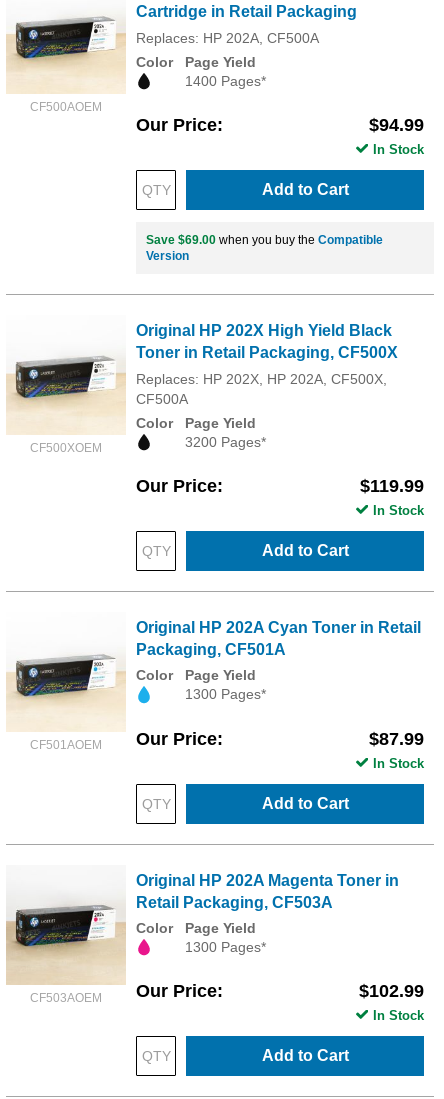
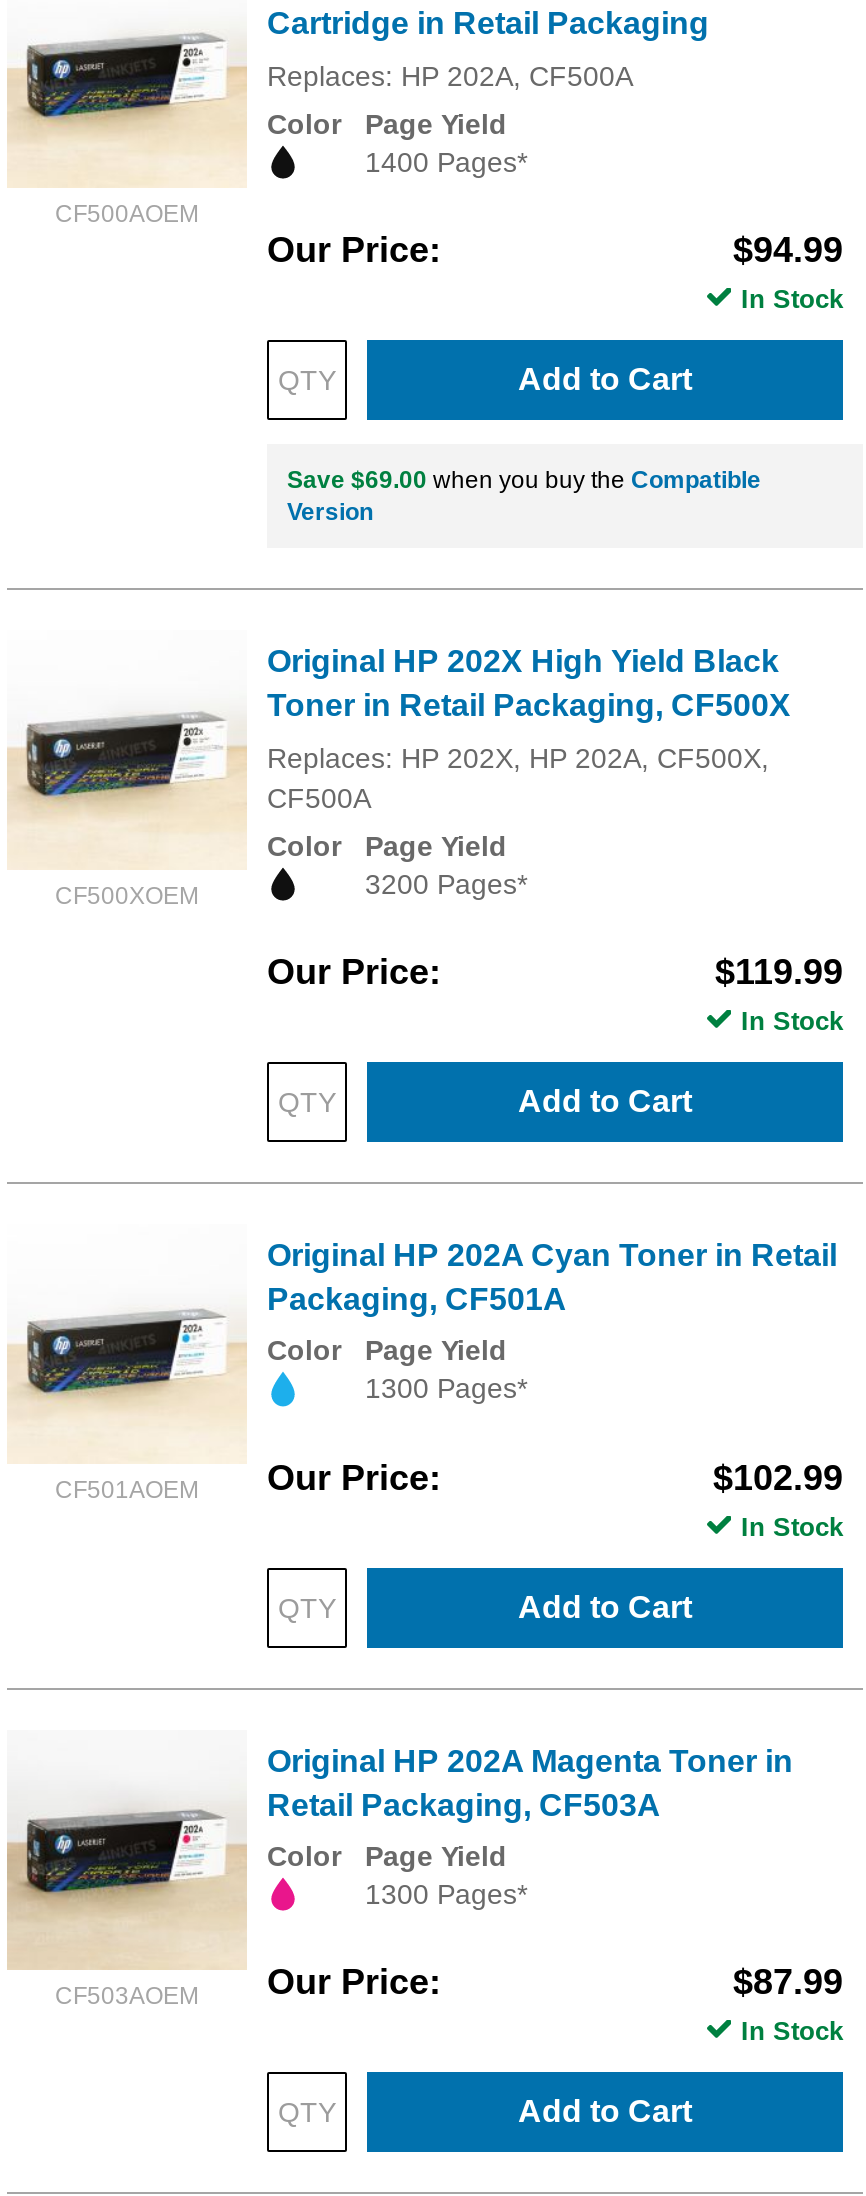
[369,729,424,749] $87.99 -> [713,1457,843,1497] $102.99
[359,981,424,1001] $102.99 -> [733,1962,843,2002] $87.99

